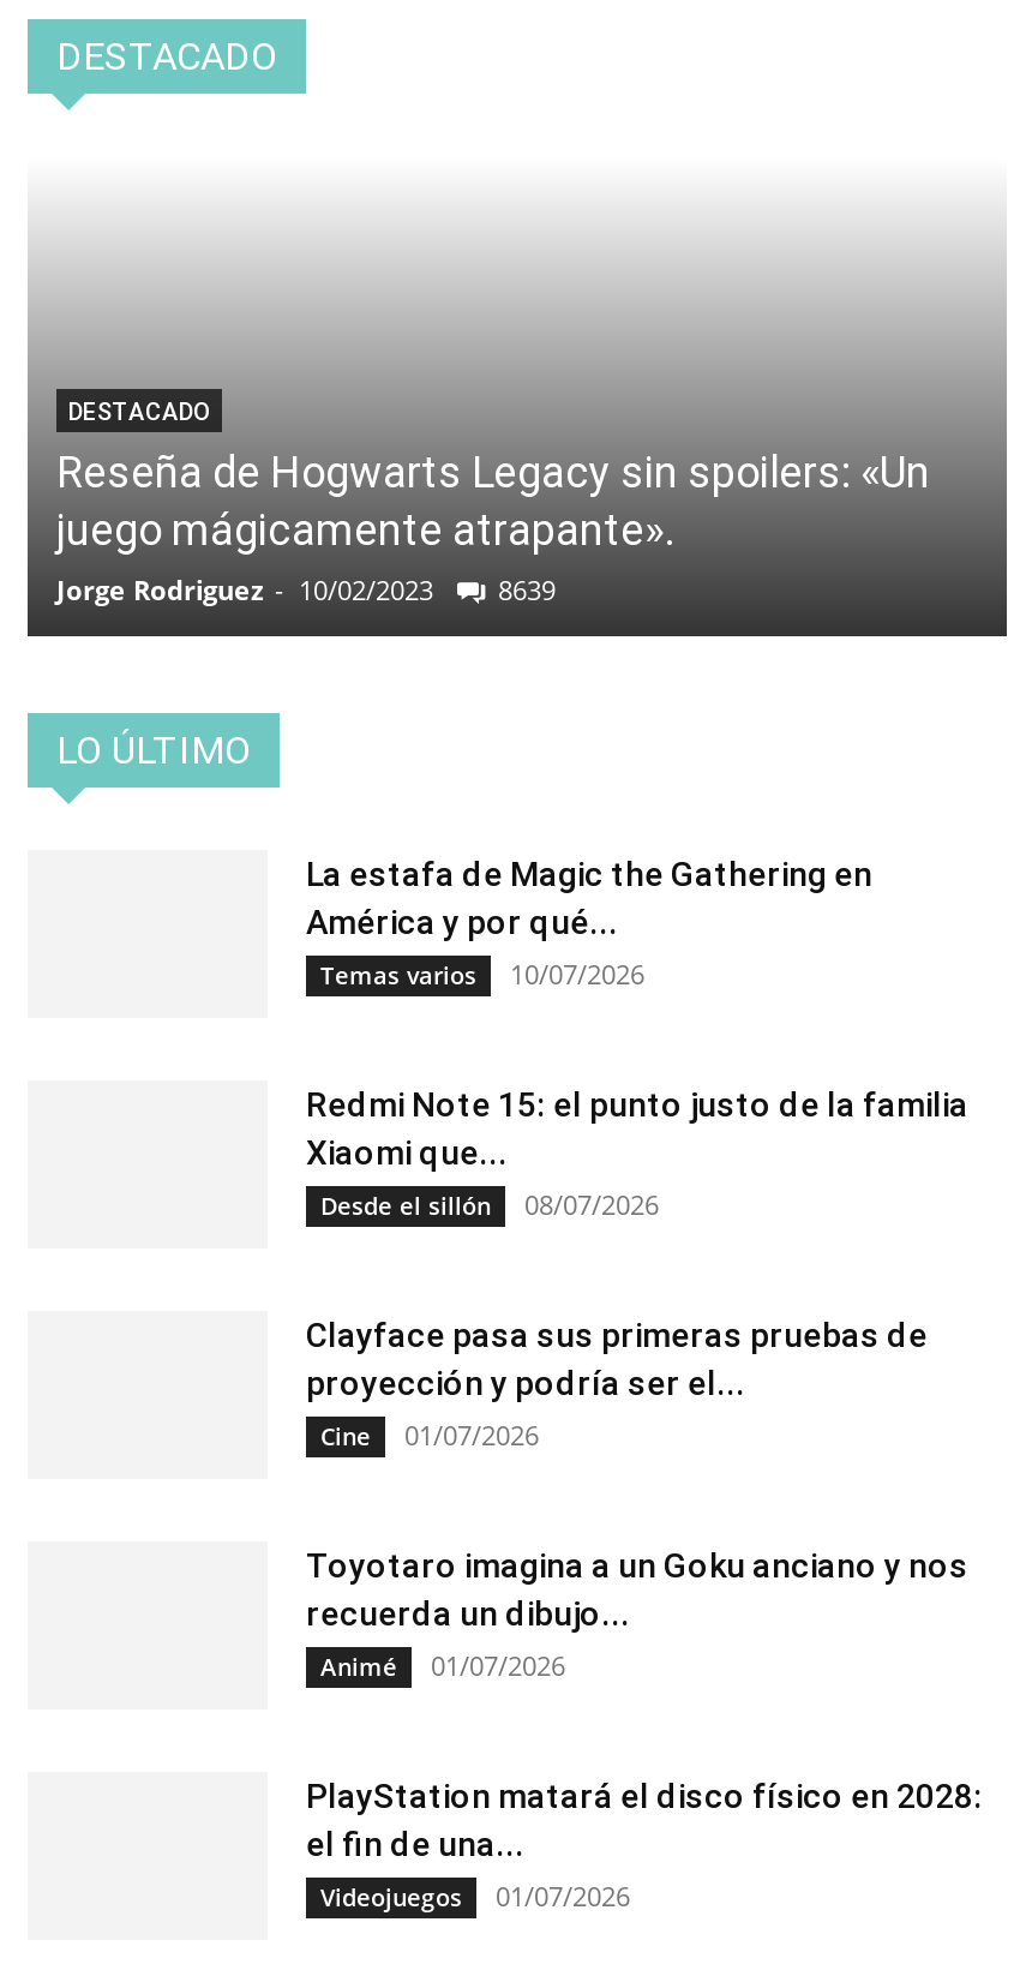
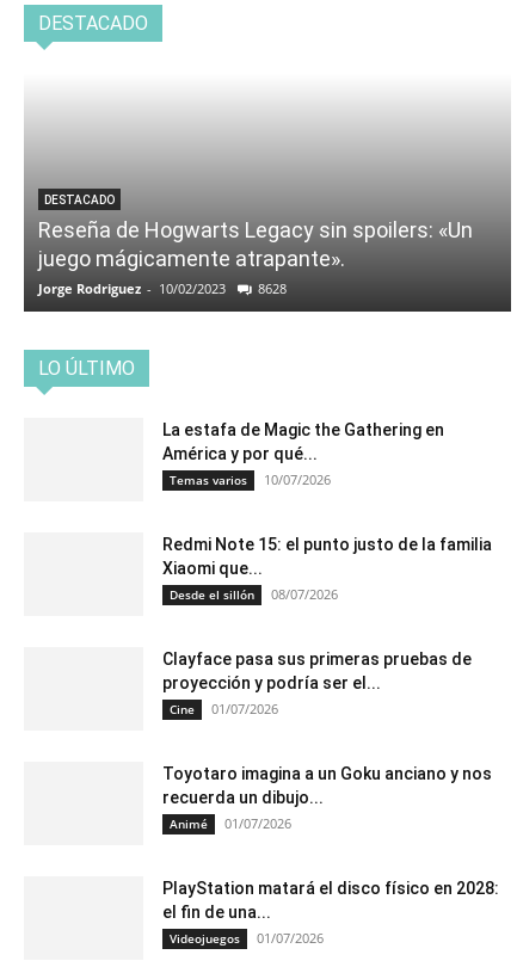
[56,571,556,607] Jorge Rodriguez - 10/02/2023 8639 -> [38,279,287,297] Jorge Rodriguez - 10/02/2023 8628

